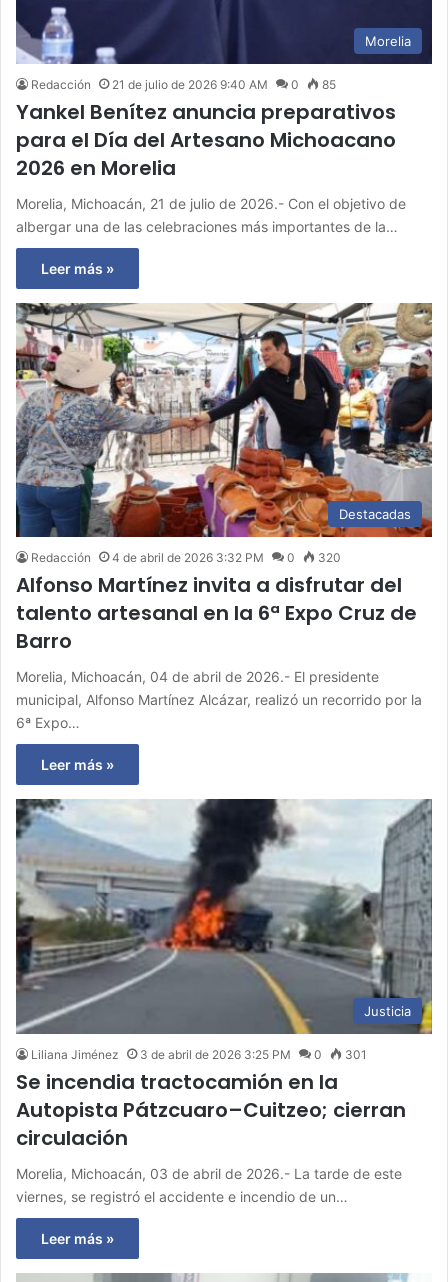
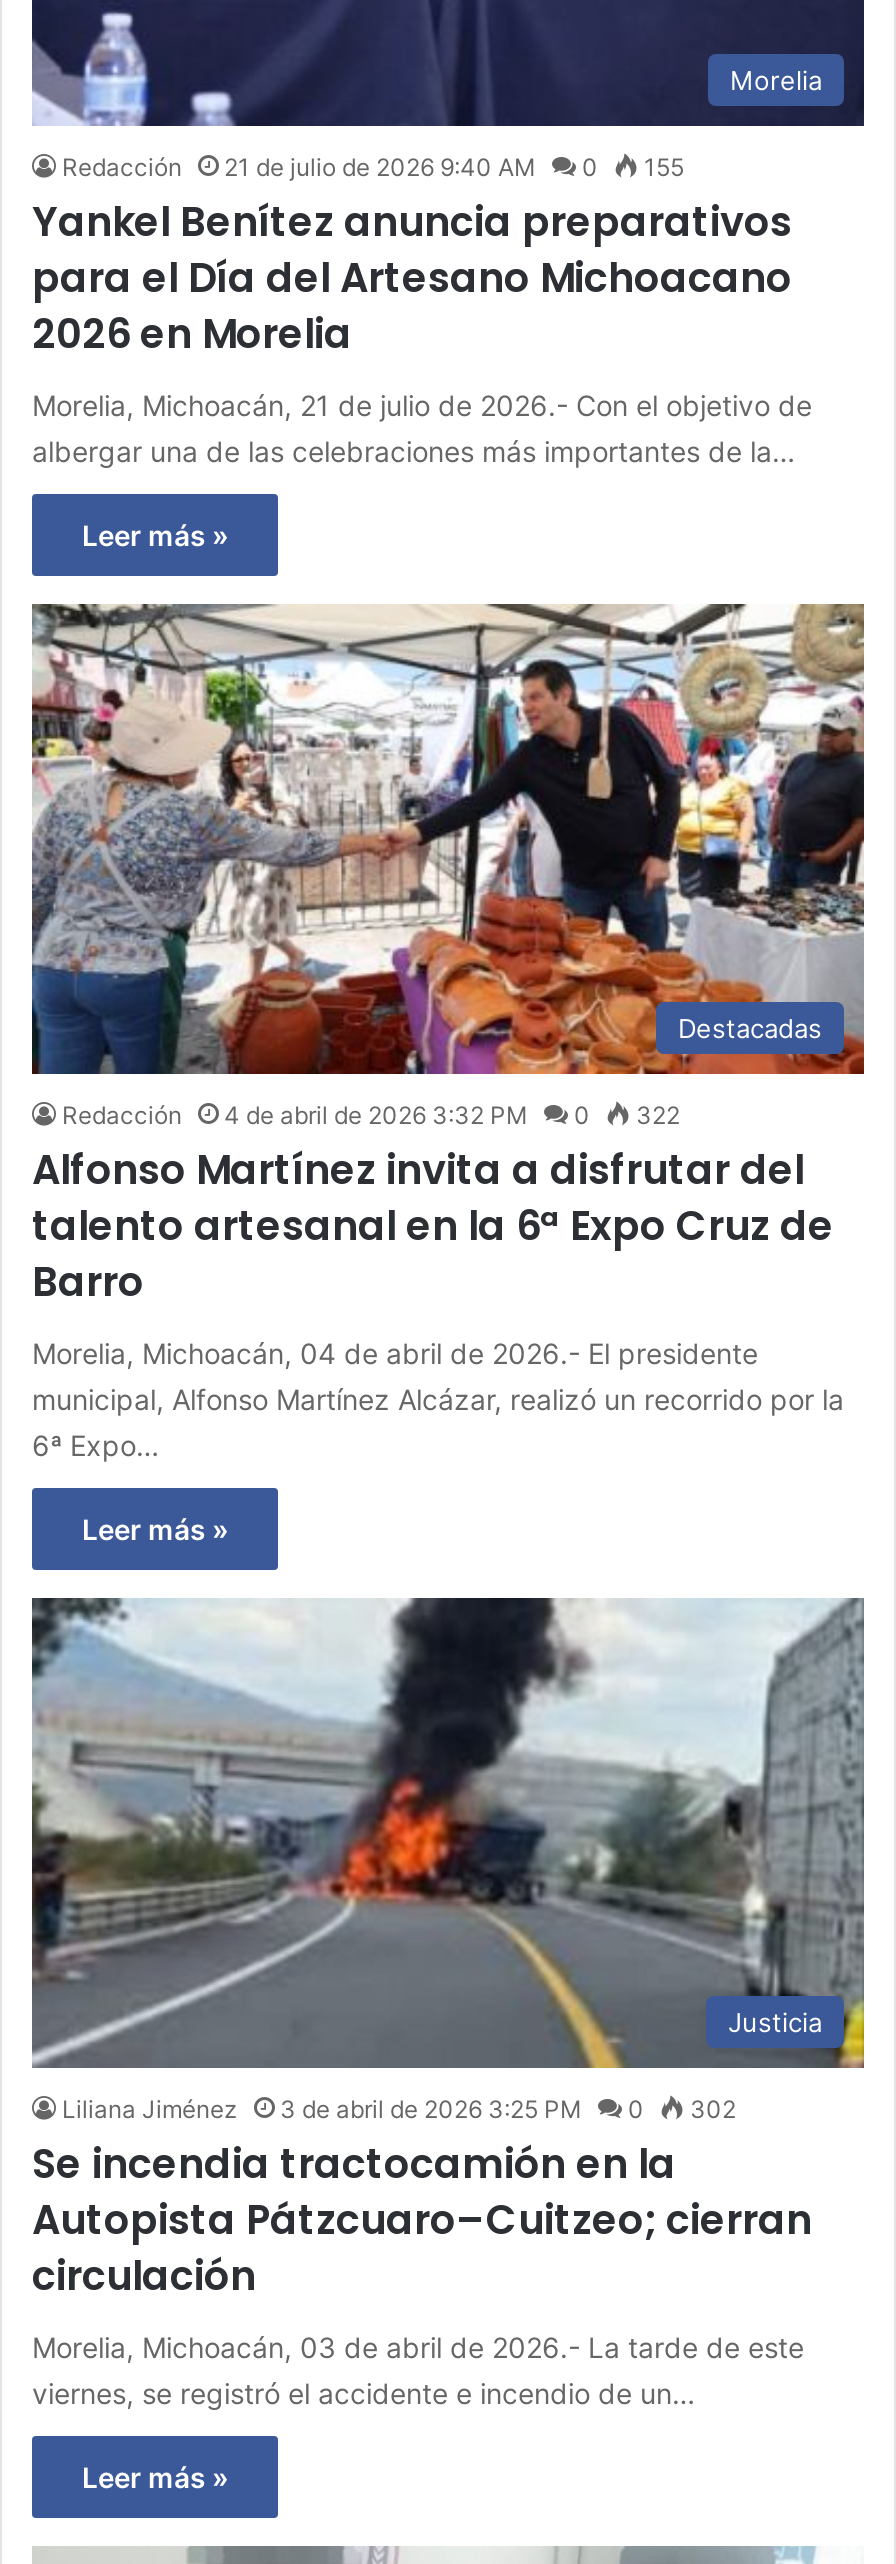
[31,76,336,91] Redacción 21 de julio de 2026 9:40 AM 0 85 -> [62,153,684,183] Redacción 21 de julio de 2026 9:40 AM 0 155
[31,550,341,565] Redacción 4 de abril de 2026 3:32 PM 0 320 -> [62,1100,680,1130] Redacción 4 de abril de 2026 3:32 PM 0 322
[31,1047,367,1062] Liliana Jiménez 3 de abril de 2026 3:25 PM 0 301 -> [62,2094,736,2124] Liliana Jiménez 3 de abril de 2026 3:25 PM 0 302

